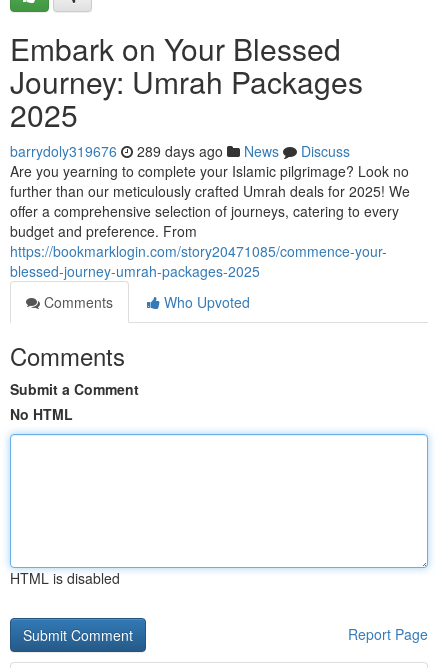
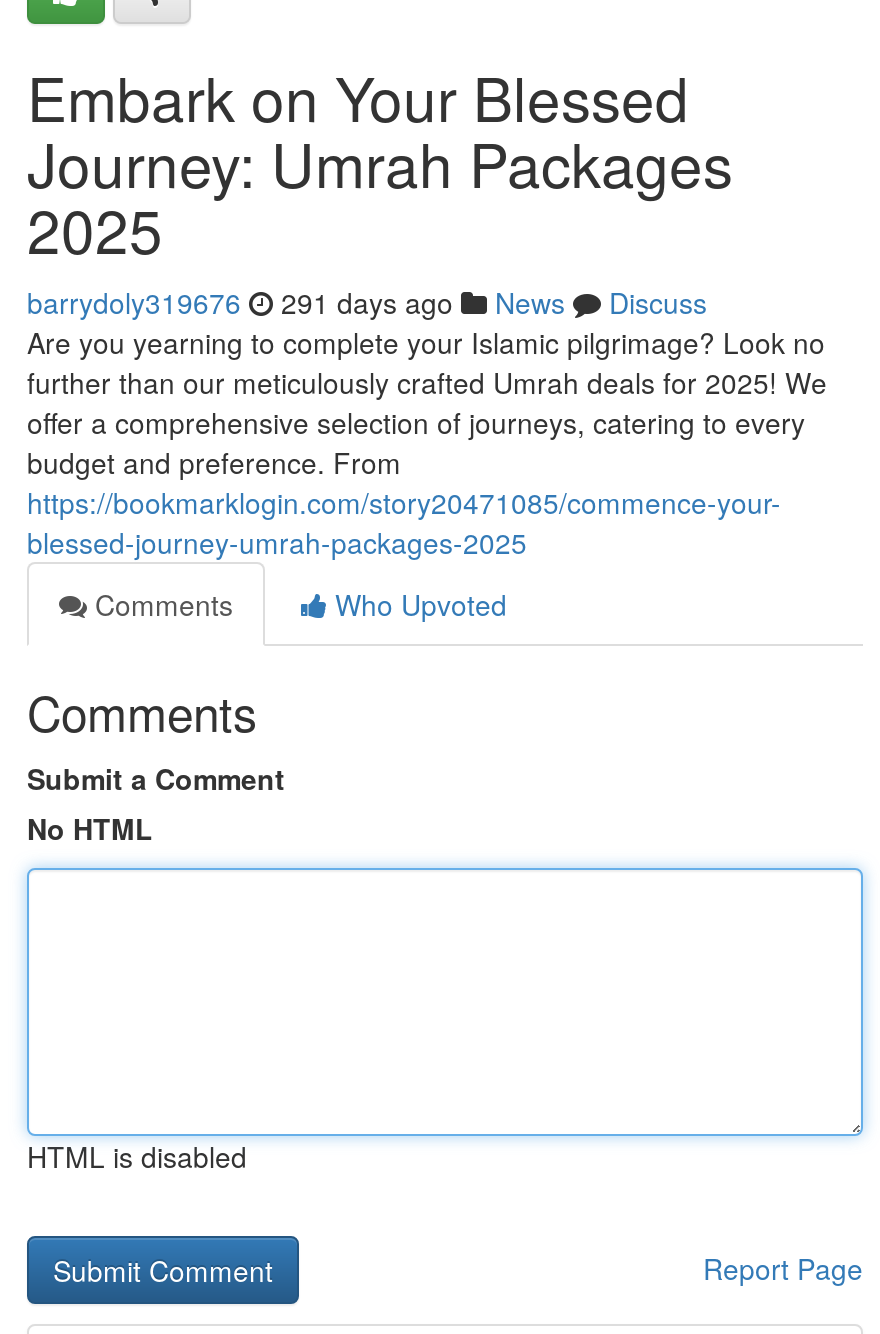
[10,141,350,161] barrydoly319676 289 days ago News Discuss -> [27,282,707,322] barrydoly319676 291 days ago News Discuss

